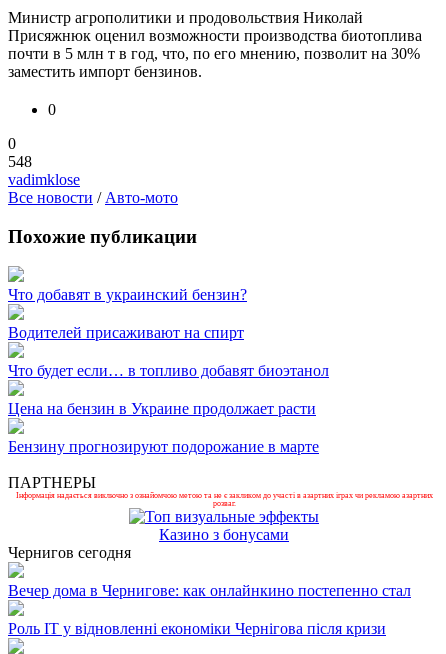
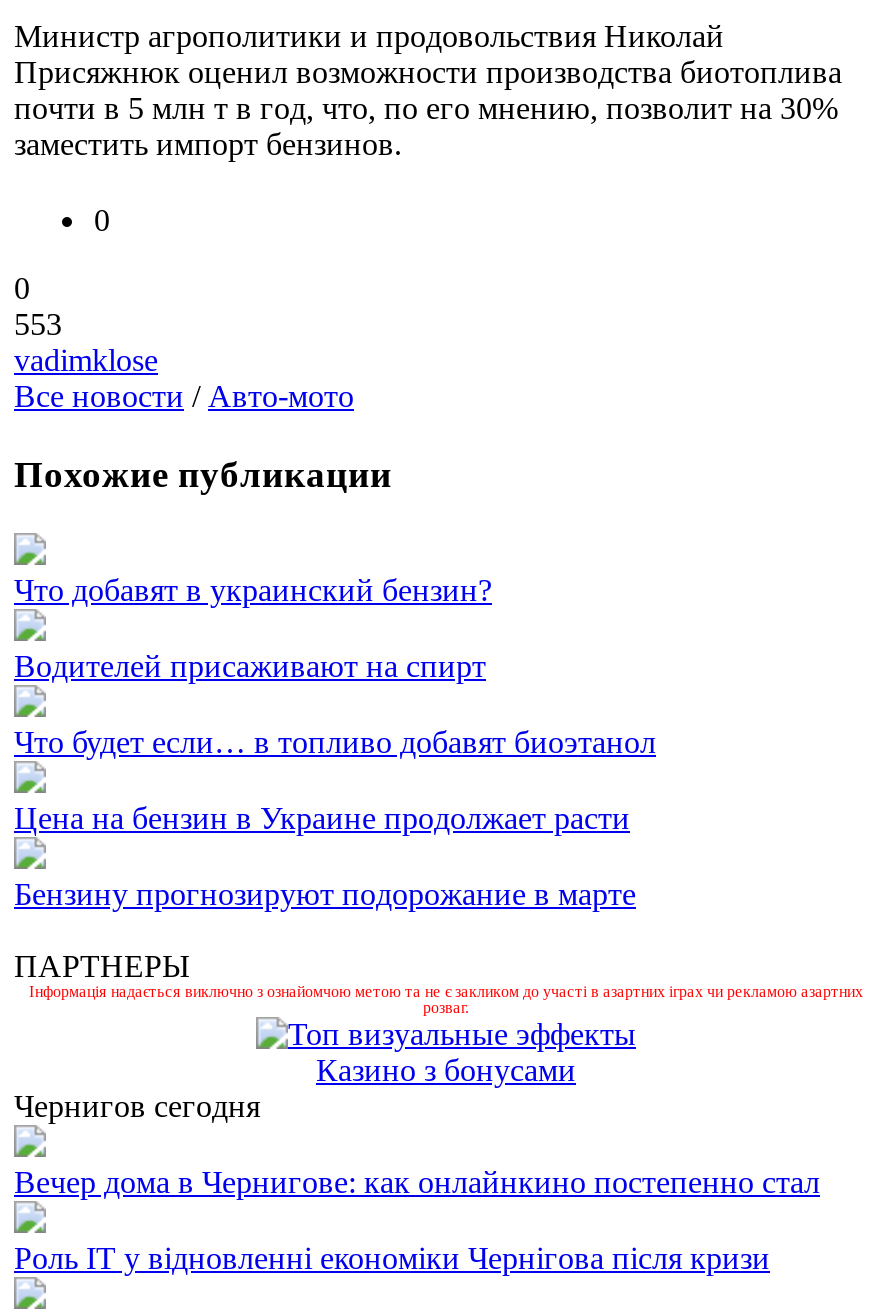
[8,153,32,170] 548 -> [14,307,62,341] 553

